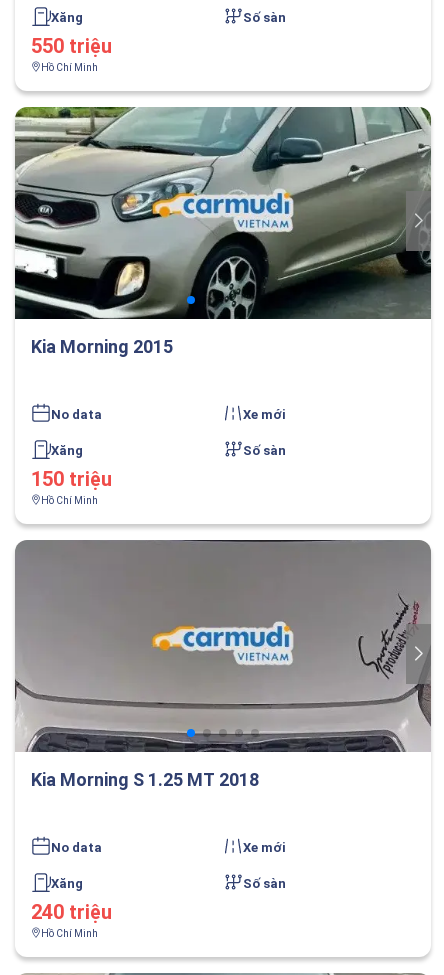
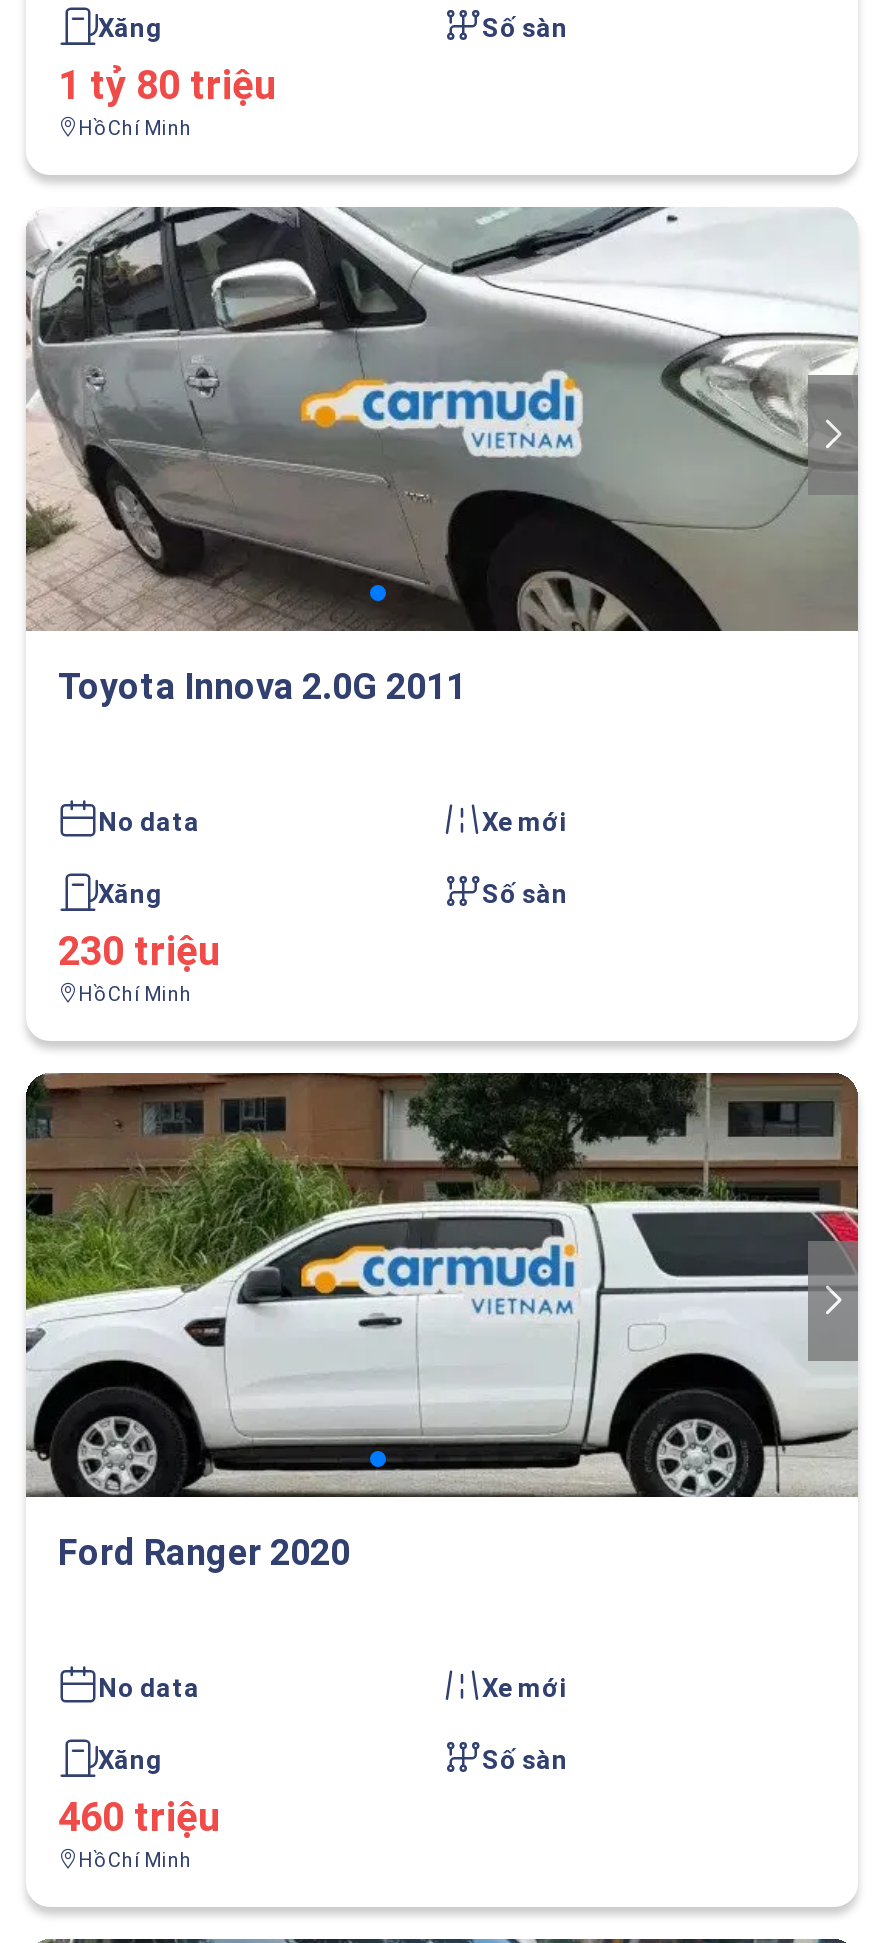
[31,34,112,58] 550 triệu -> [58,61,276,109] 1 tỷ 80 triệu
[14,106,432,357] [image] | Kia Morning 2015 -> [24,205,858,707] [image] | Toyota Innova 2.0G 2011
[31,467,112,491] 150 triệu -> [58,927,220,975] 230 triệu
[14,539,431,790] [image] | Kia Morning S 1.25 MT 2018 -> [26,1071,860,1573] [image] | Ford Ranger 2020
[31,900,112,924] 240 triệu -> [58,1793,220,1841] 460 triệu

